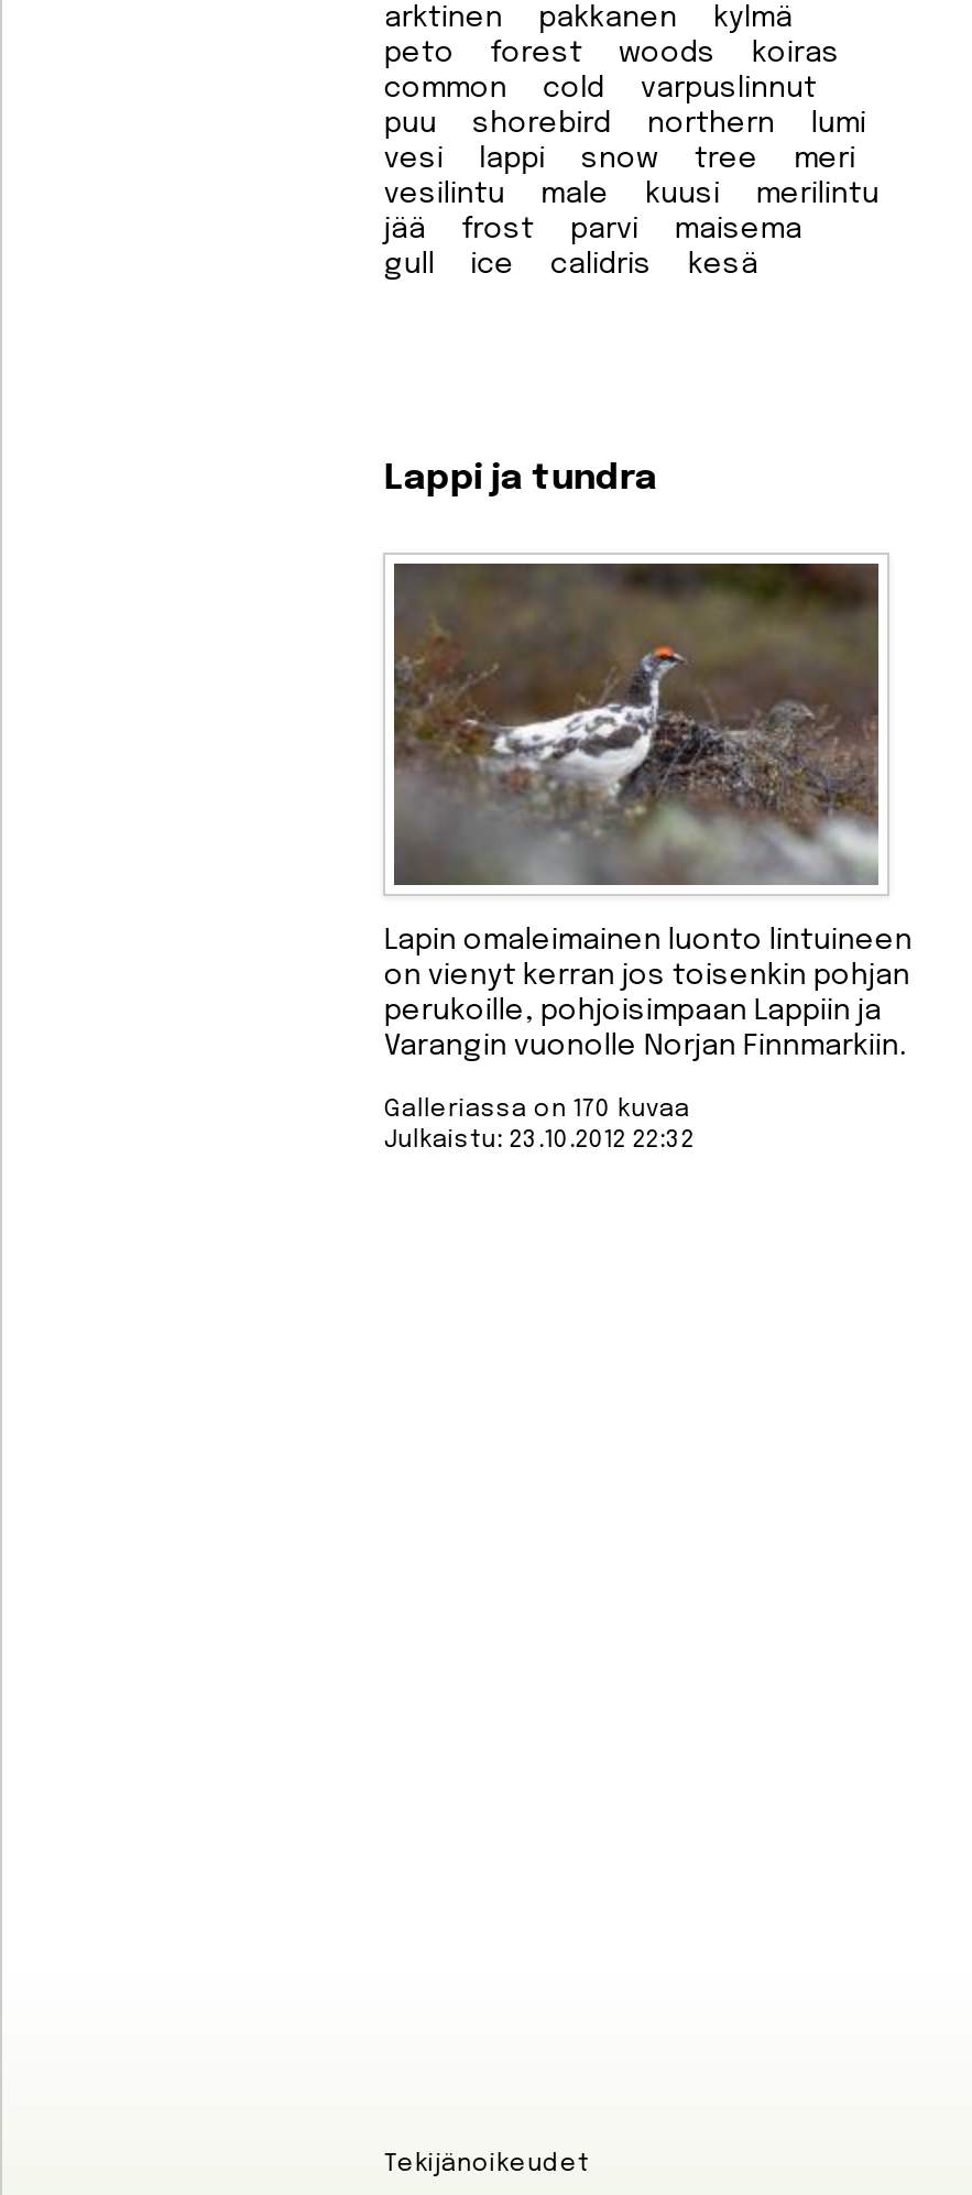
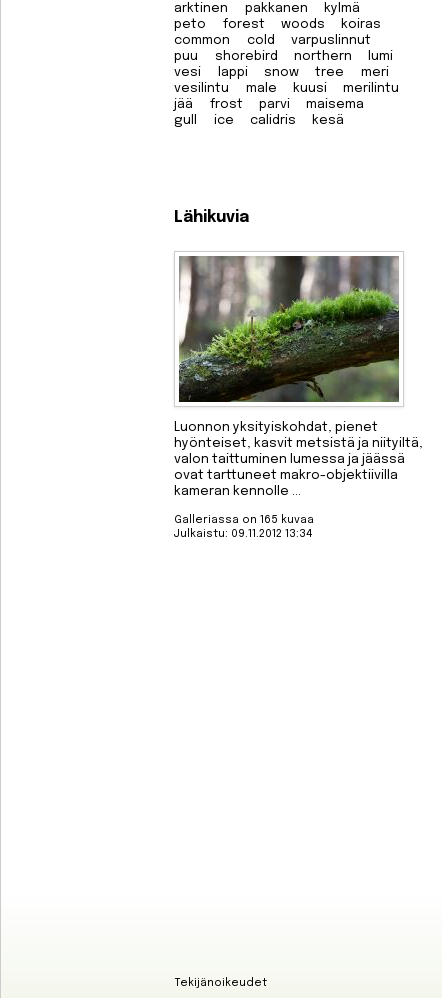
[384,461,657,498] Lappi ja tundra -> [174,209,249,226] Lähikuvia
[384,561,912,1061] [image] | Lapin omaleimainen luonto lintuineen | on vienyt kerran jos toisenkin pohjan | perukoille, pohjoisimpaan Lappiin ja | Varangin vuonolle Norjan Finnmarkiin. -> [174,255,423,498] [image] | Luonnon yksityiskohdat, pienet | hyönteiset, kasvit metsistä ja niityiltä, | valon taittuminen lumessa ja jäässä | ovat tarttuneet makro-objektiivilla | kameran kennolle ...
[384,1096,694,1153] Galleriassa on 170 kuvaa | Julkaistu: 23.10.2012 22:32 -> [174,514,314,540] Galleriassa on 165 kuvaa | Julkaistu: 09.11.2012 13:34

